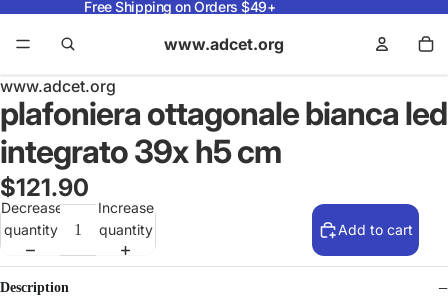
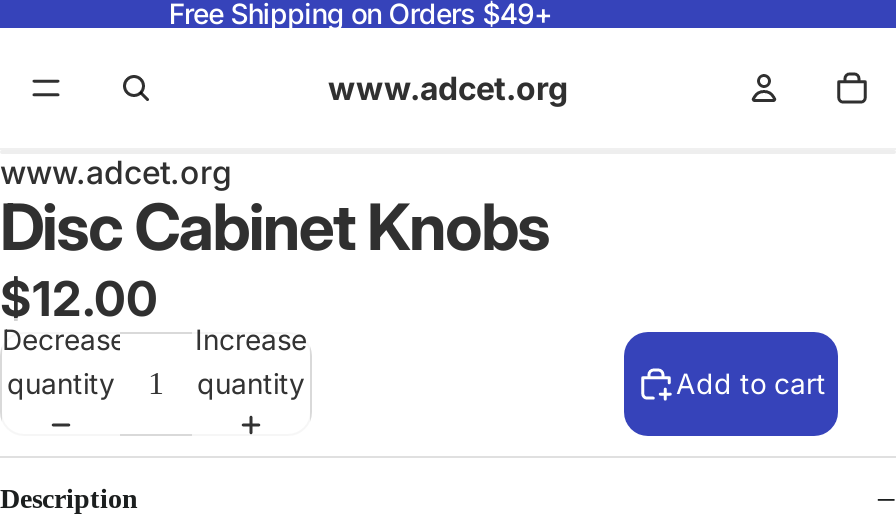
[0,94,447,202] plafoniera ottagonale bianca led | integrato 39x h5 cm | $121.90 -> [0,188,549,328] Disc Cabinet Knobs | $12.00

